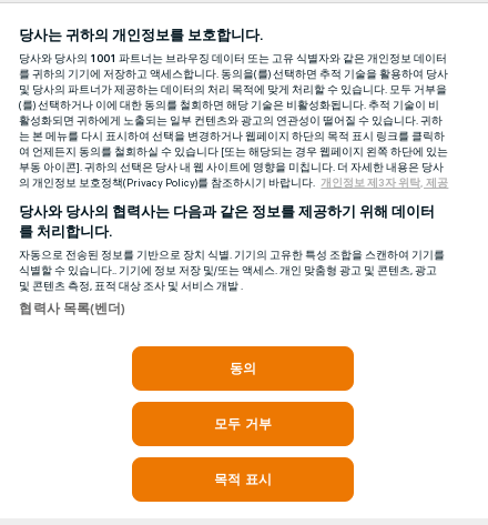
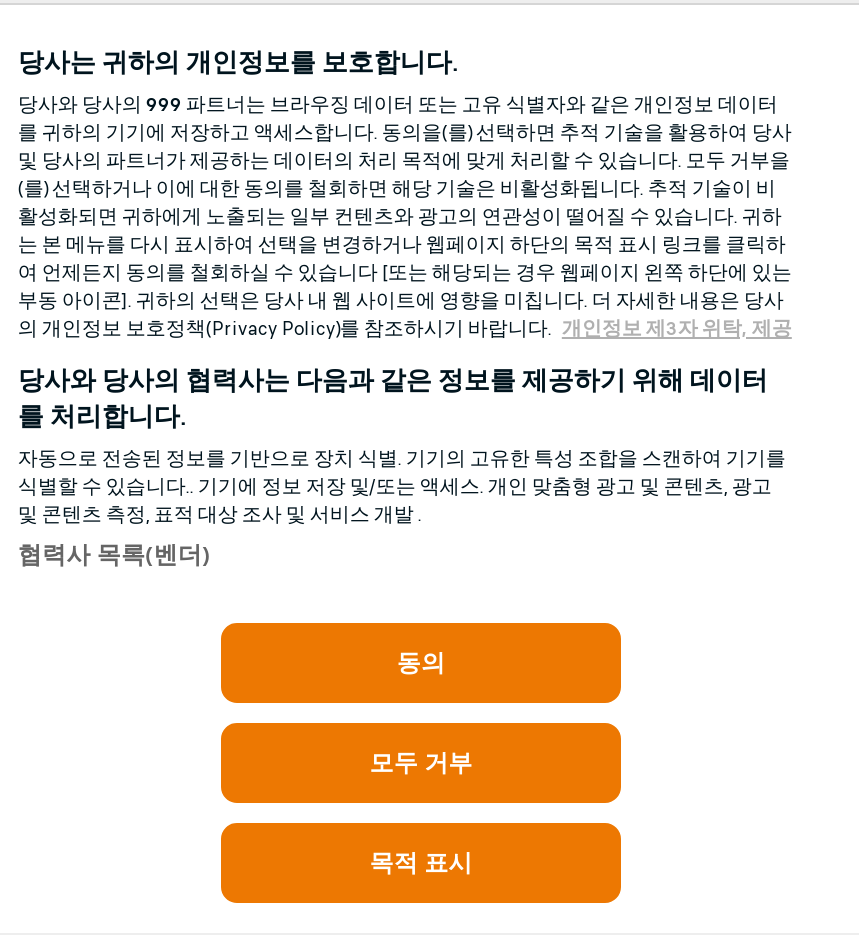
[19,52,447,65] 당사와 당사의 1001 파트너는 브라우징 데이터 또는 고유 식별자와 같은 개인정보 데이터 -> [18,93,778,117] 당사와 당사의 999 파트너는 브라우징 데이터 또는 고유 식별자와 같은 개인정보 데이터

